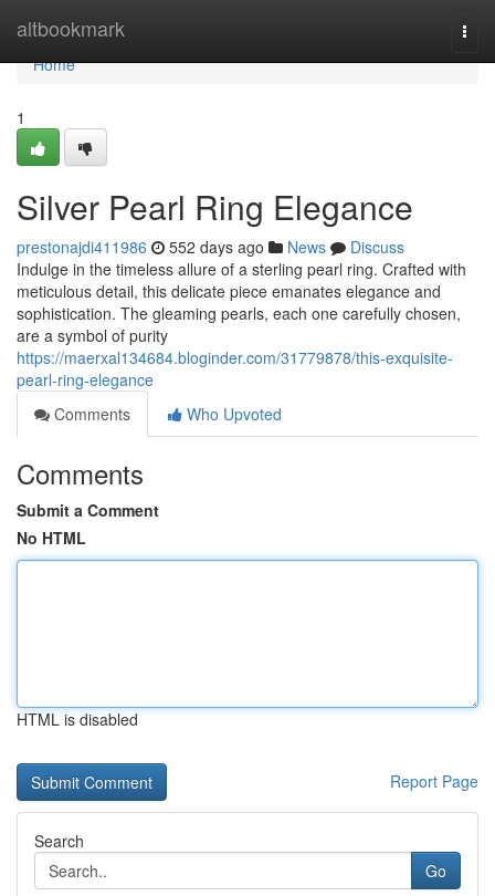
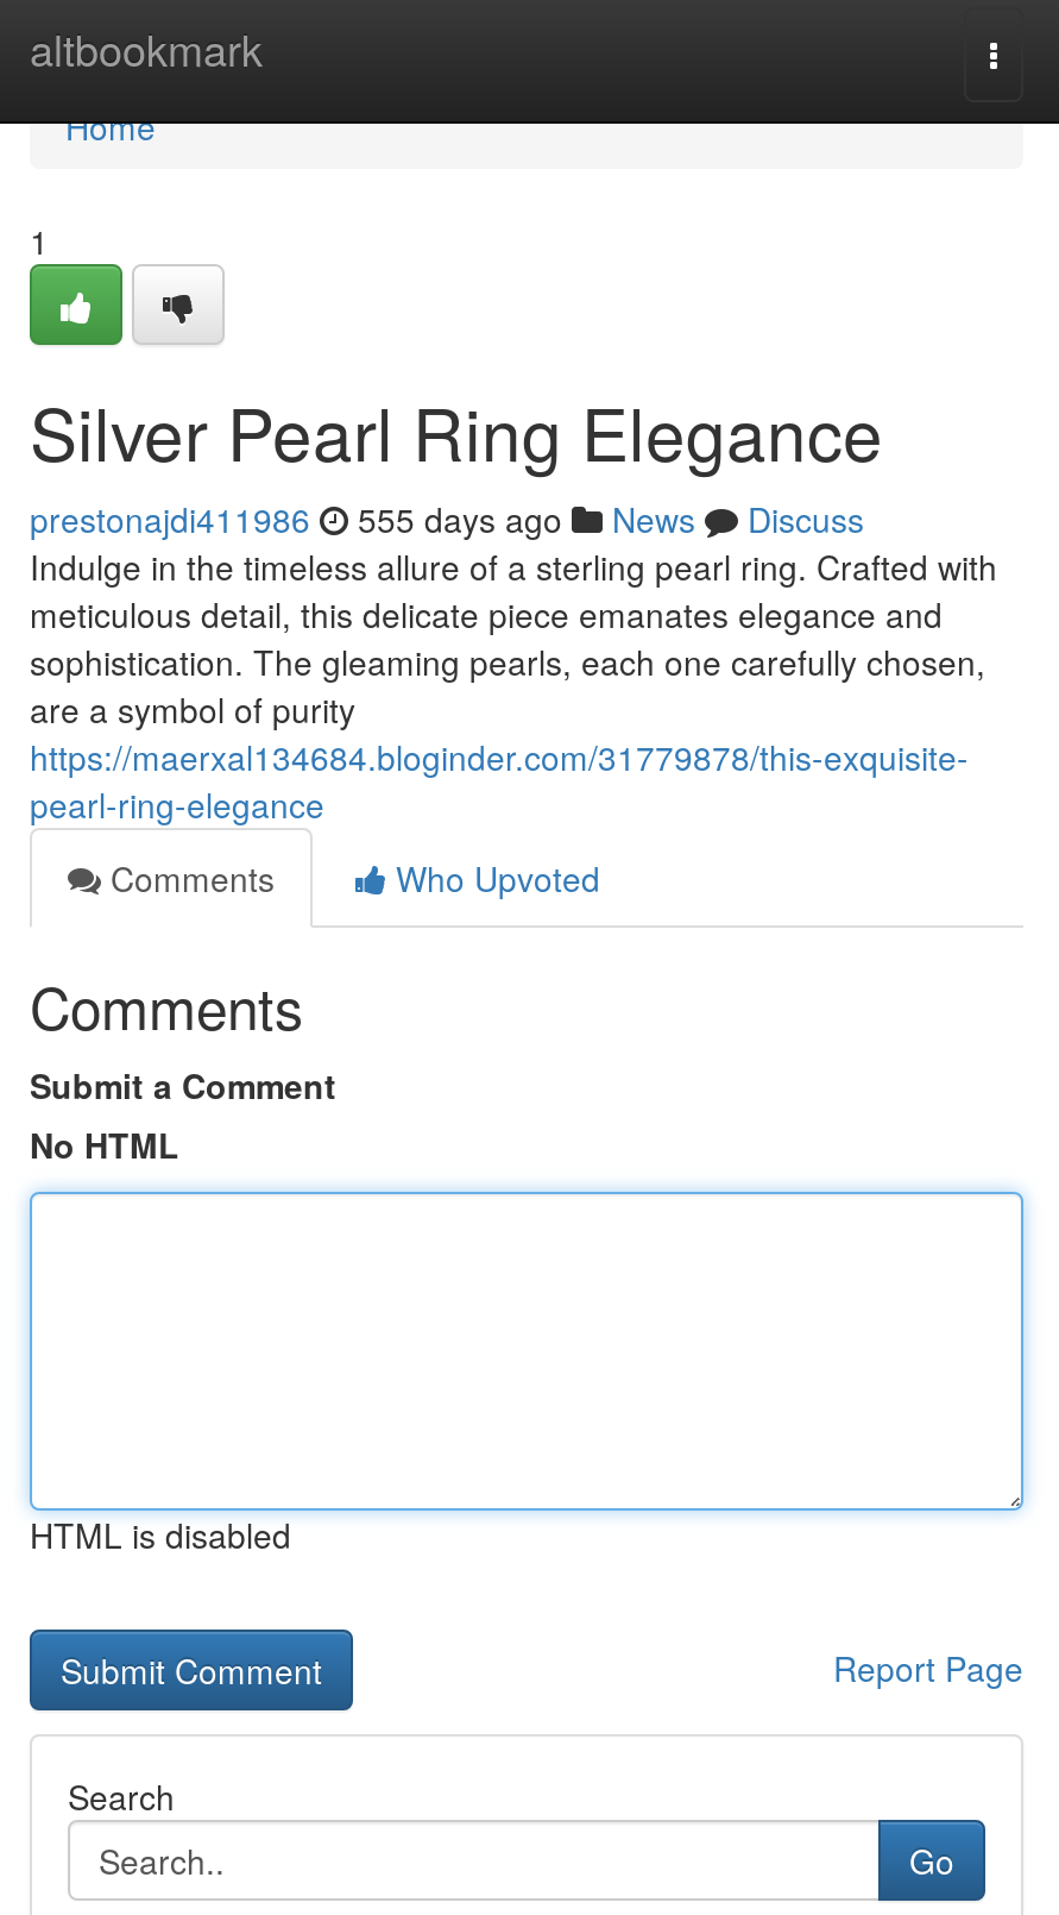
[17,236,404,258] prestonajdi411986 552 days ago News Discuss -> [30,495,864,542] prestonajdi411986 555 days ago News Discuss

